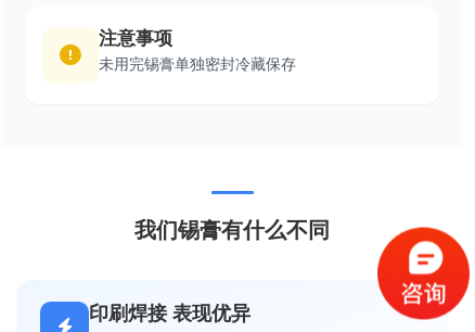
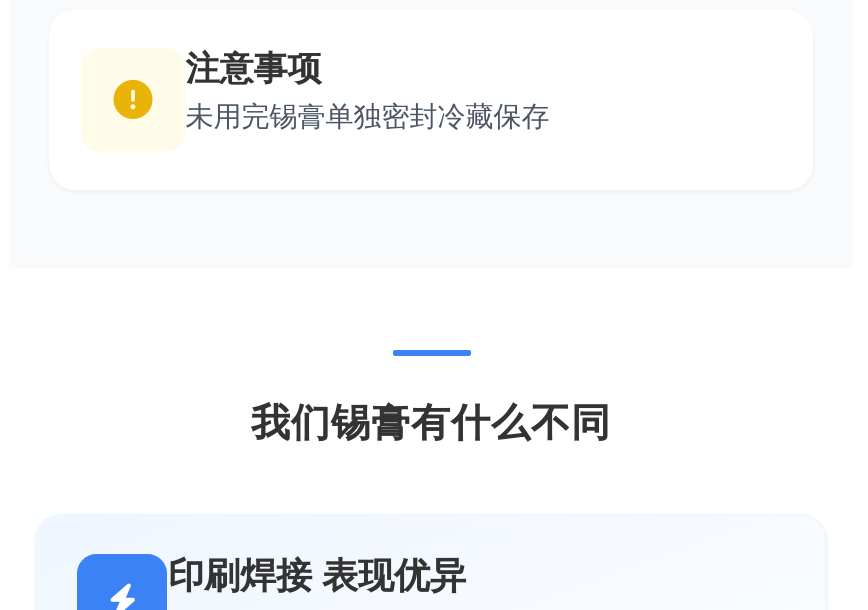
[376,226,471,321] [image] -> none

